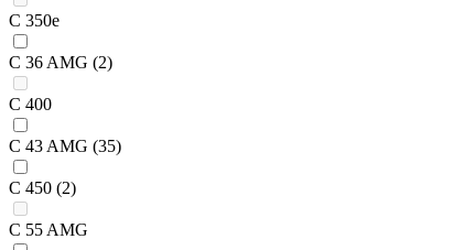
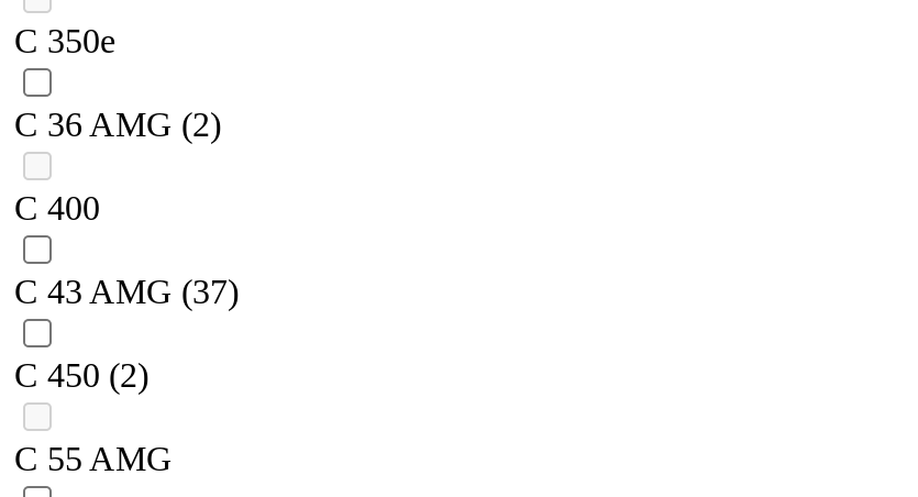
[9,137,121,156] C 43 AMG (35) -> [14,274,239,311] C 43 AMG (37)

